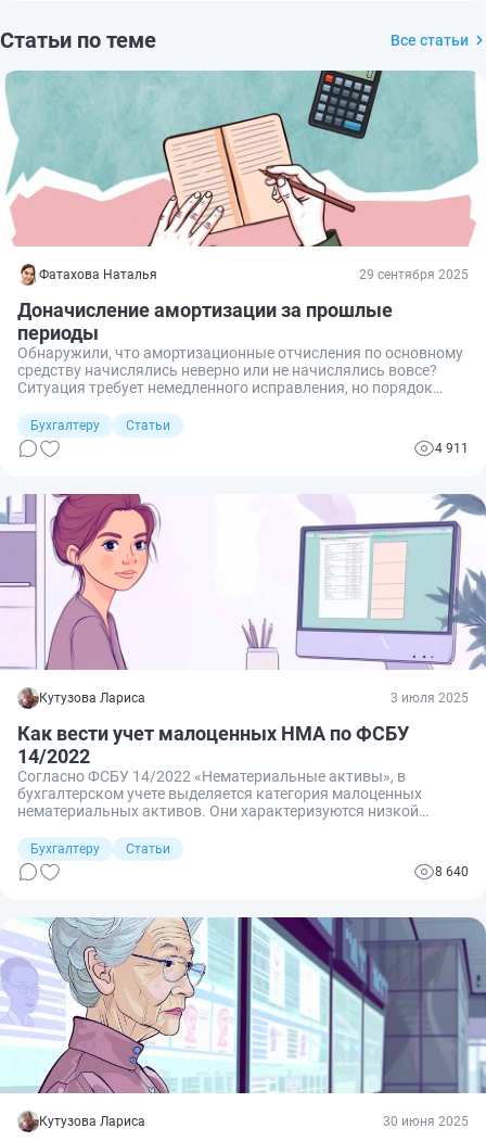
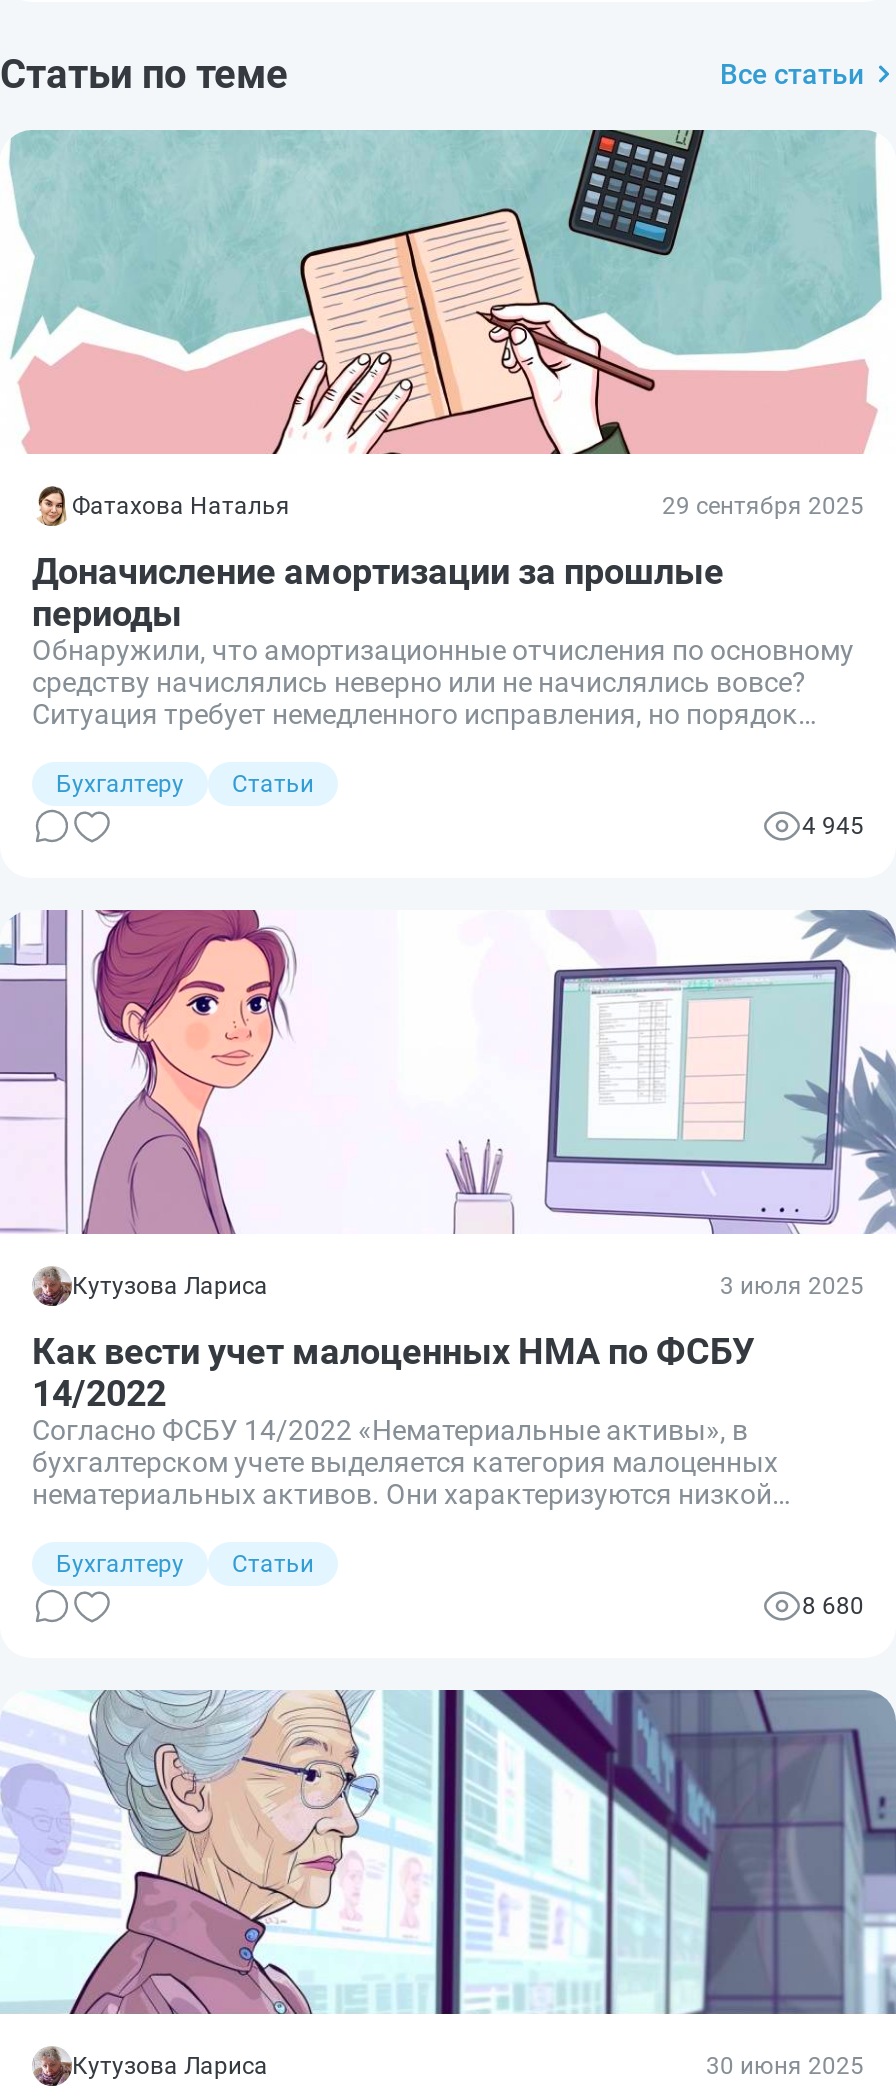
[435,441,469,456] 4 911 -> [802,812,864,840] 4 945
[435,864,469,879] 8 640 -> [802,1592,864,1620] 8 680

